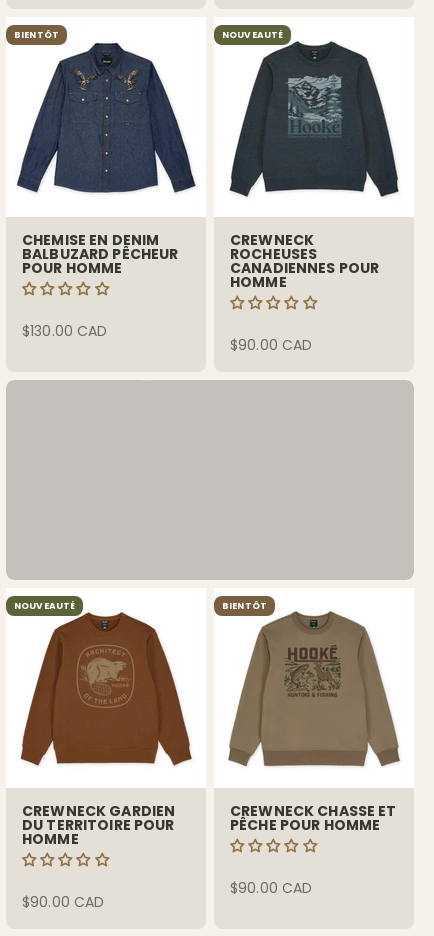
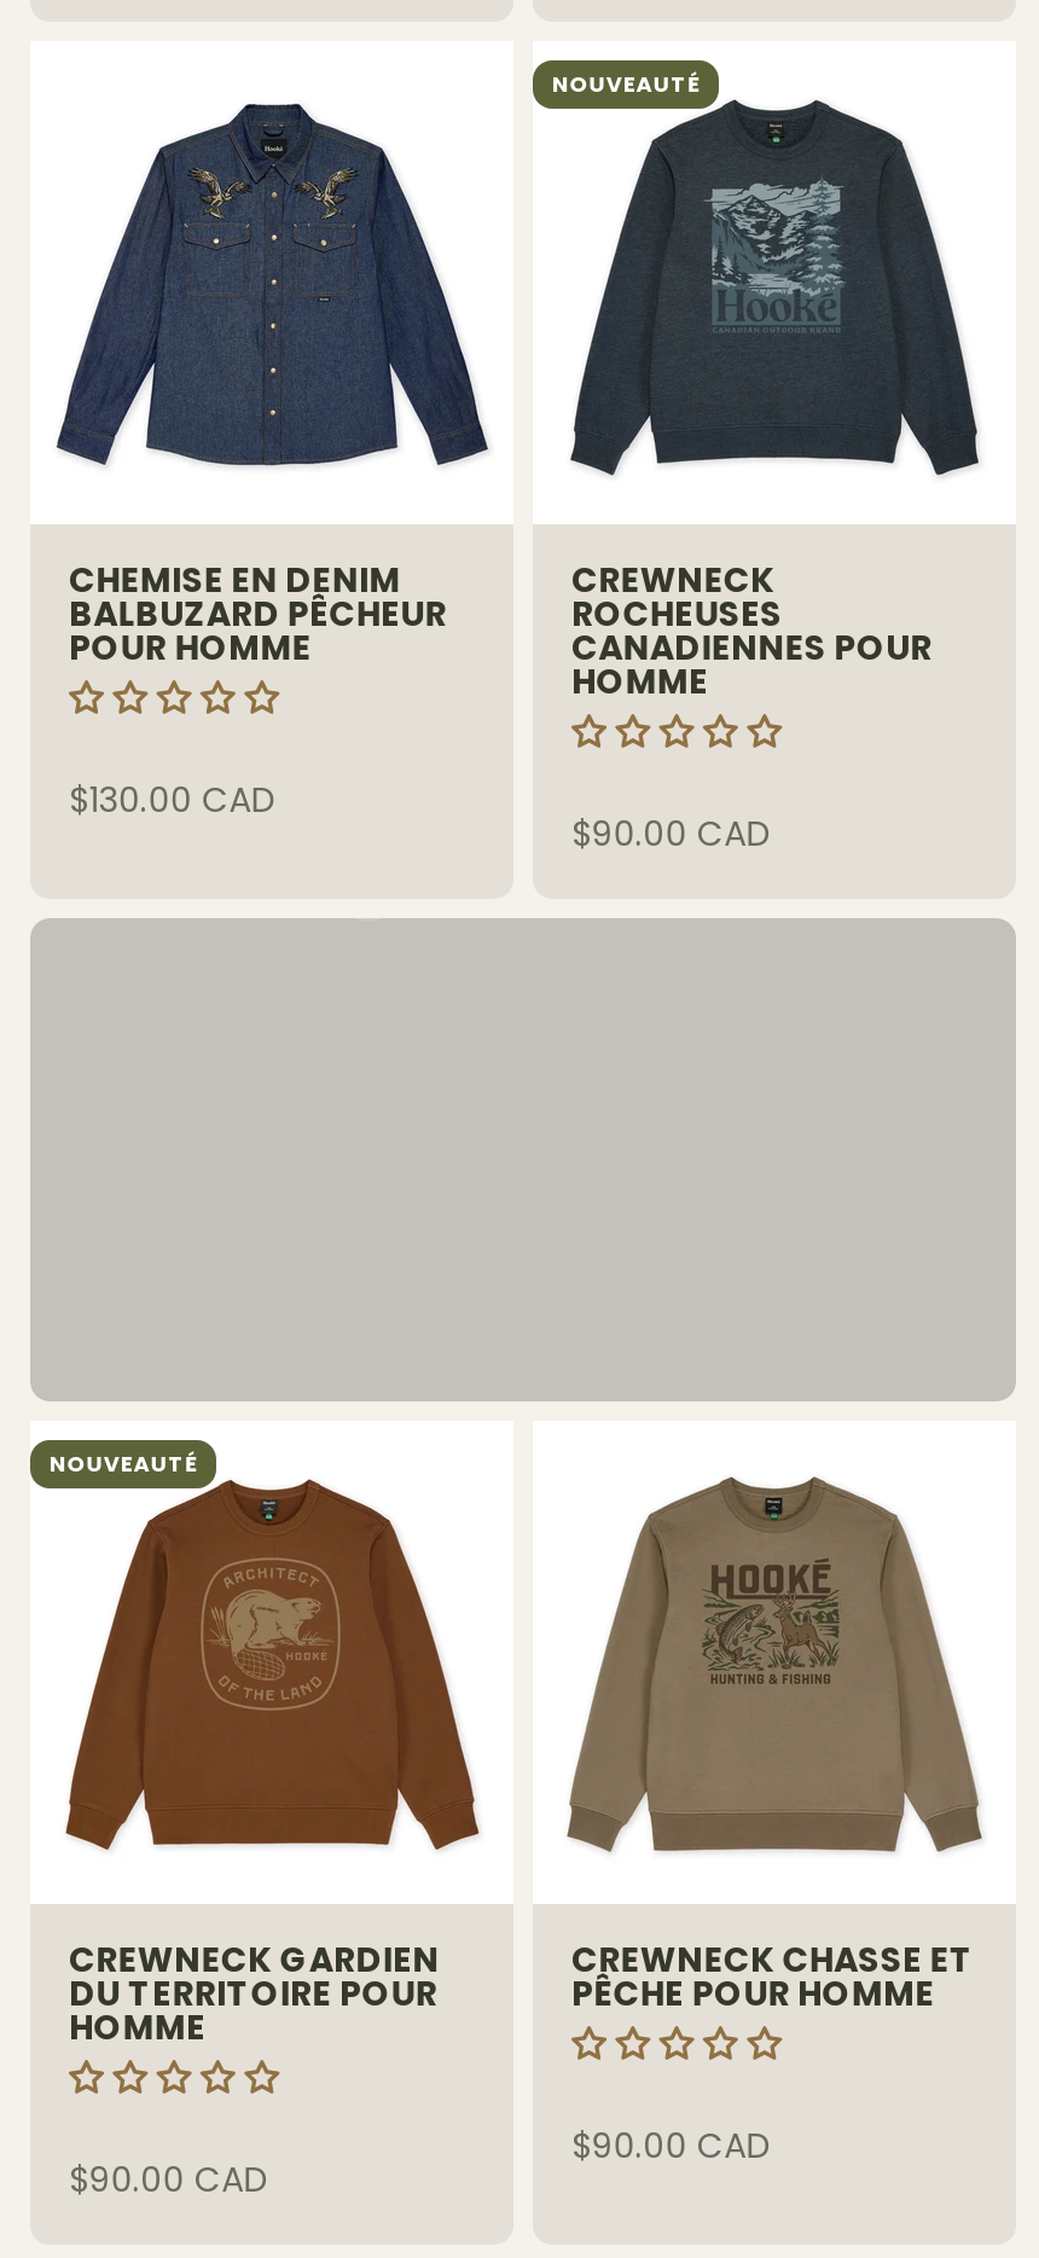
[14,29,59,41] BIENTÔT -> none
[222,600,267,612] BIENTÔT -> none

